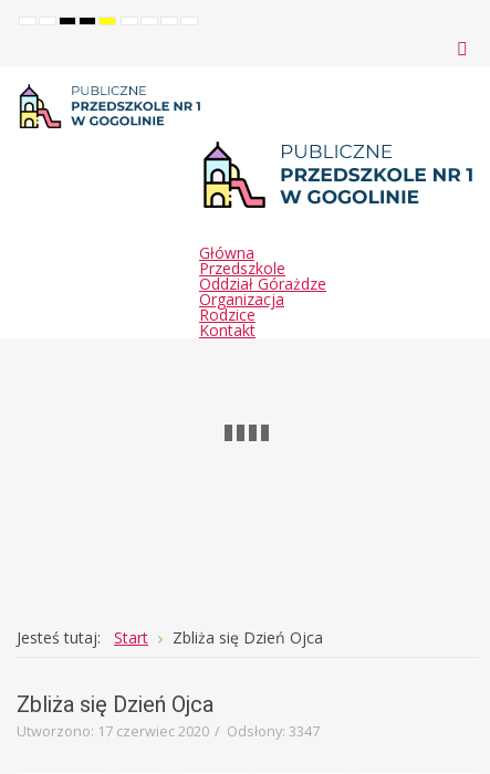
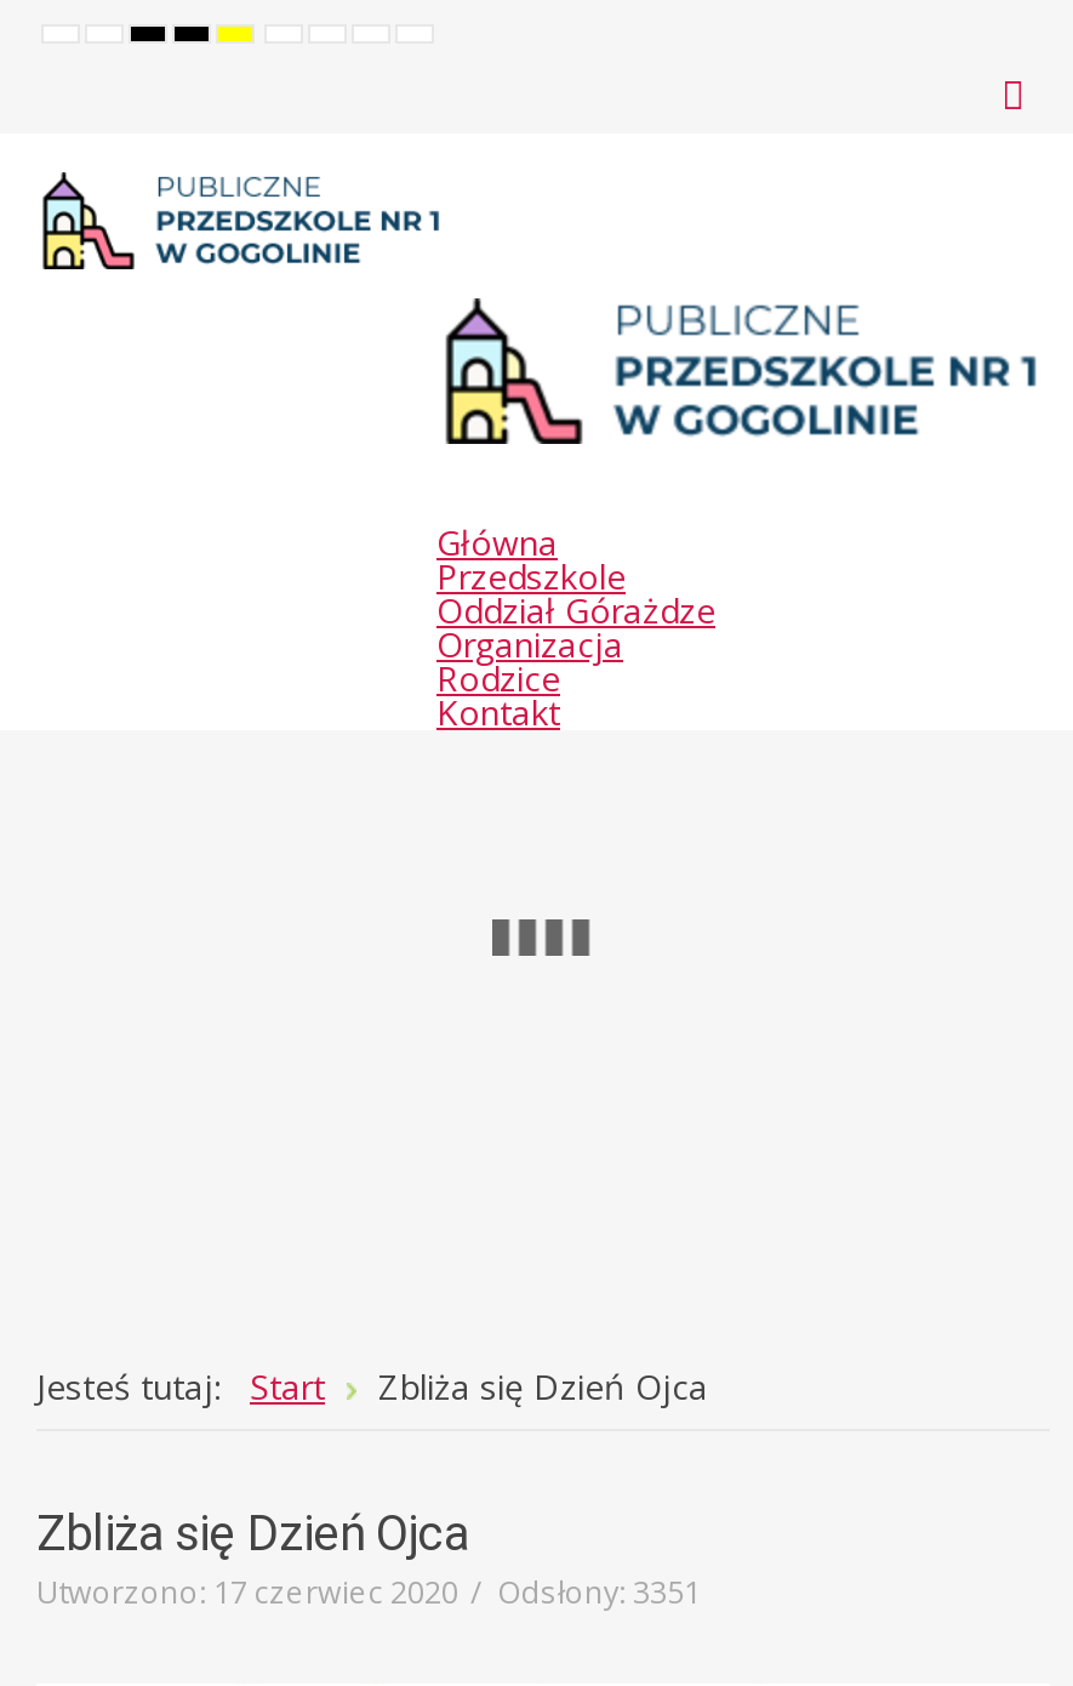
[17,722,320,741] Utworzono: 17 czerwiec 2020 Odsłony: 3347 -> [36,1573,701,1614] Utworzono: 17 czerwiec 2020 Odsłony: 3351

